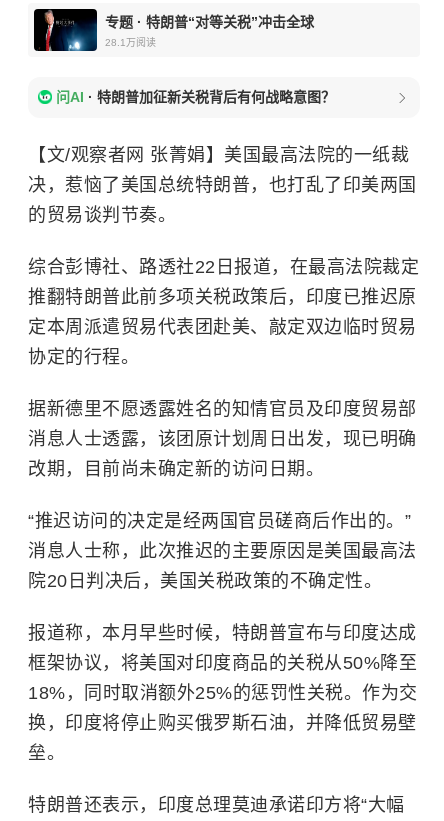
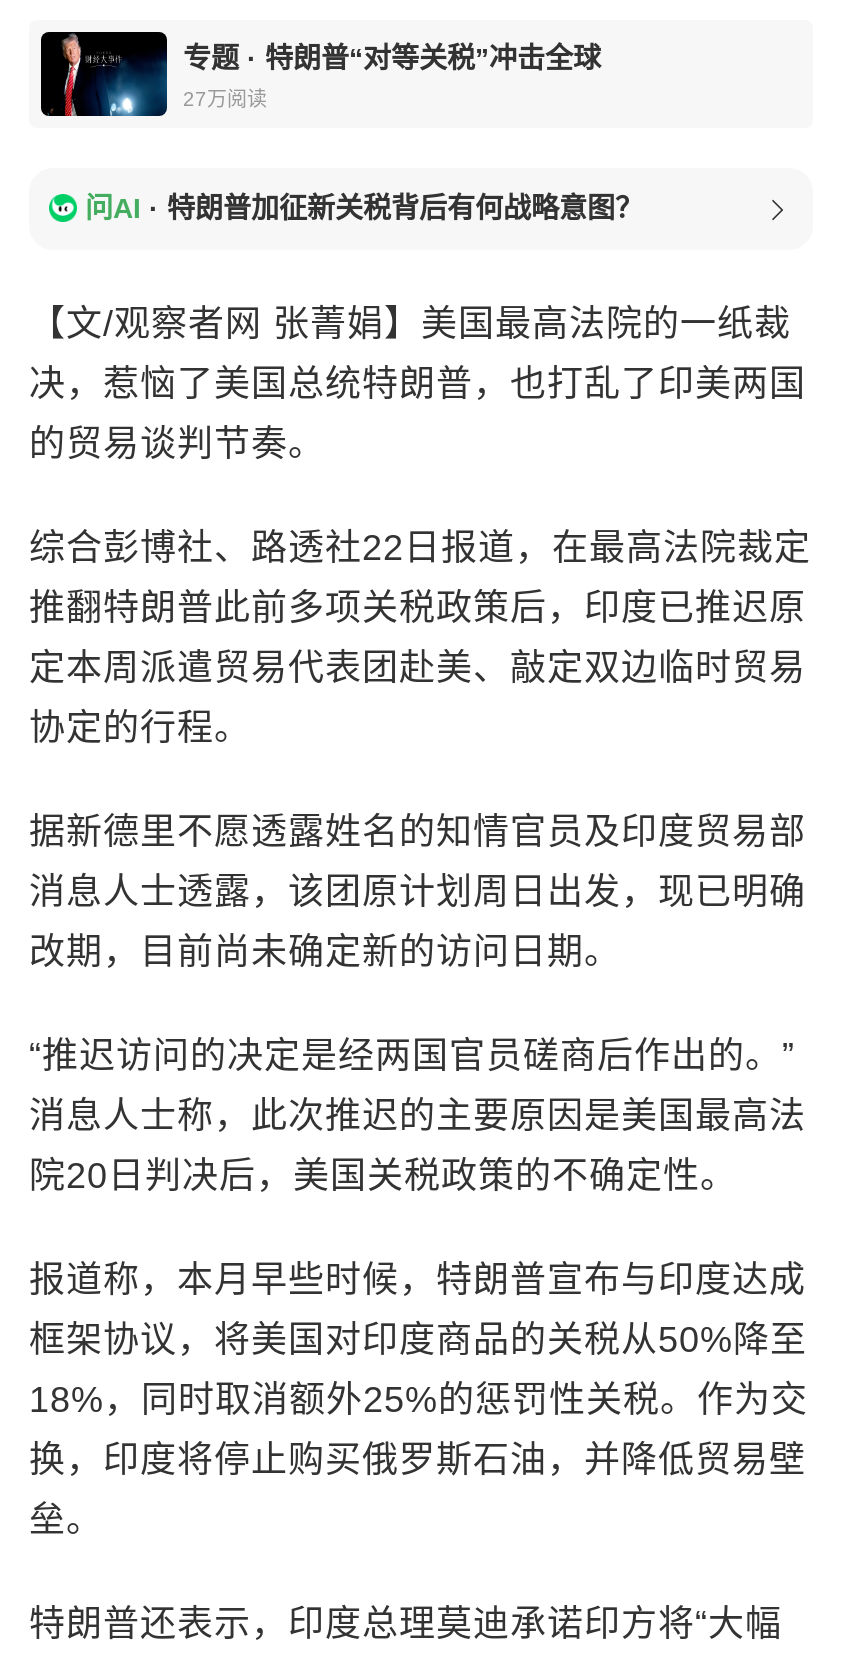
[105,36,156,47] 28.1万阅读 -> [183,87,267,109] 27万阅读

